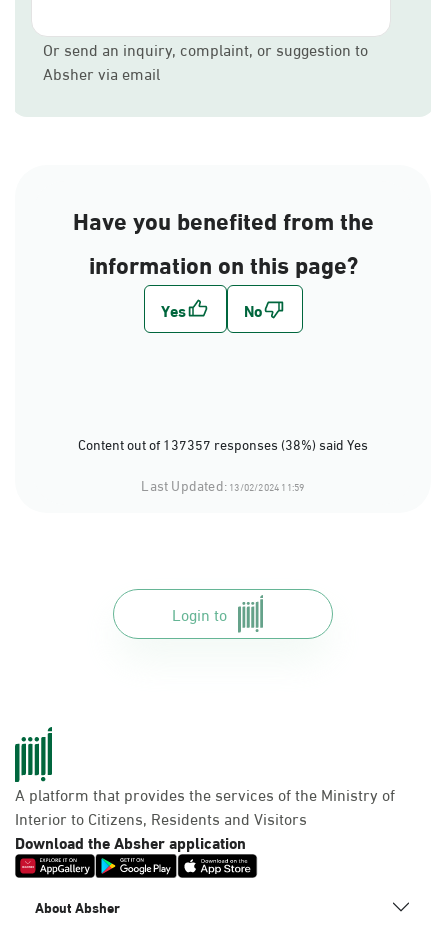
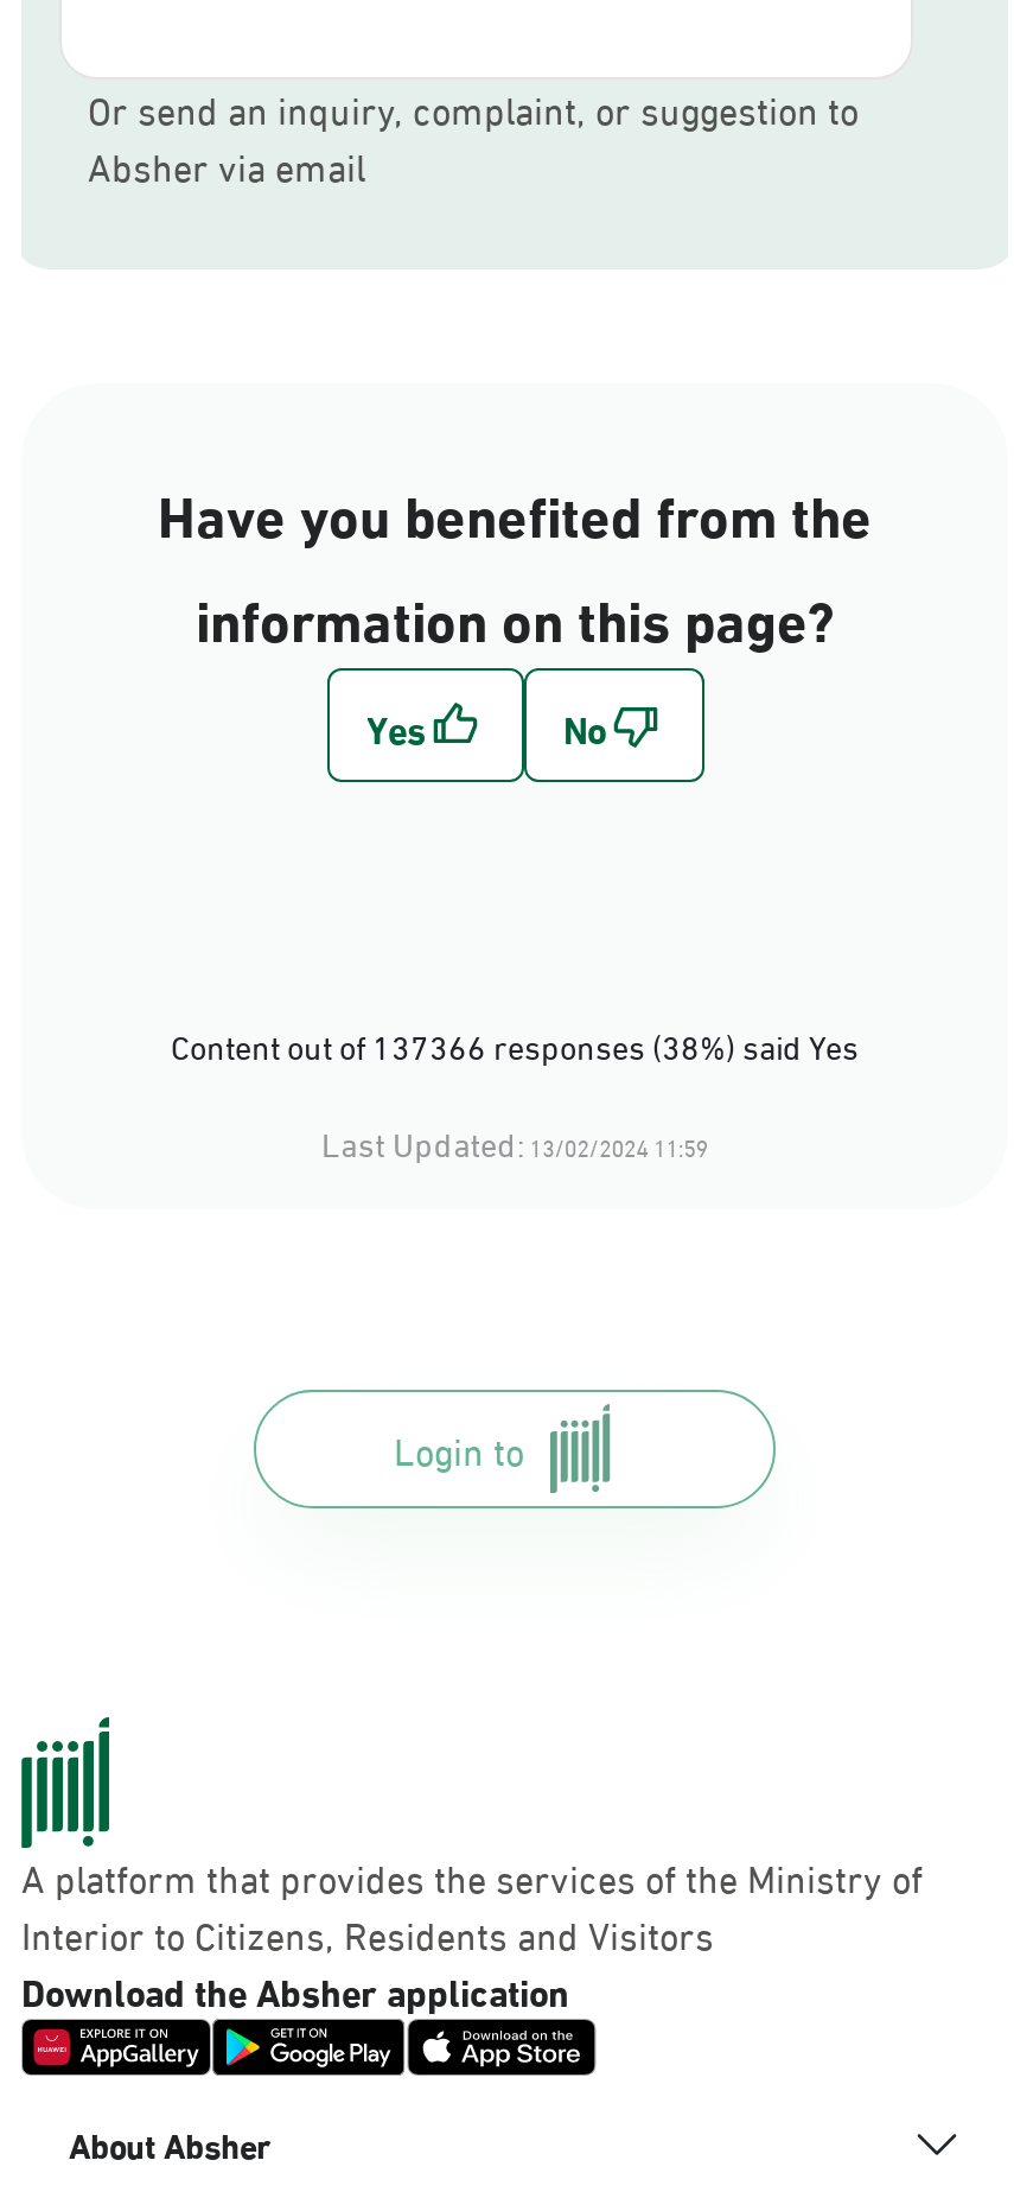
[78,431,368,456] Content out of 137357 responses (38%) said Yes -> [171,1015,859,1074] Content out of 137366 responses (38%) said Yes

